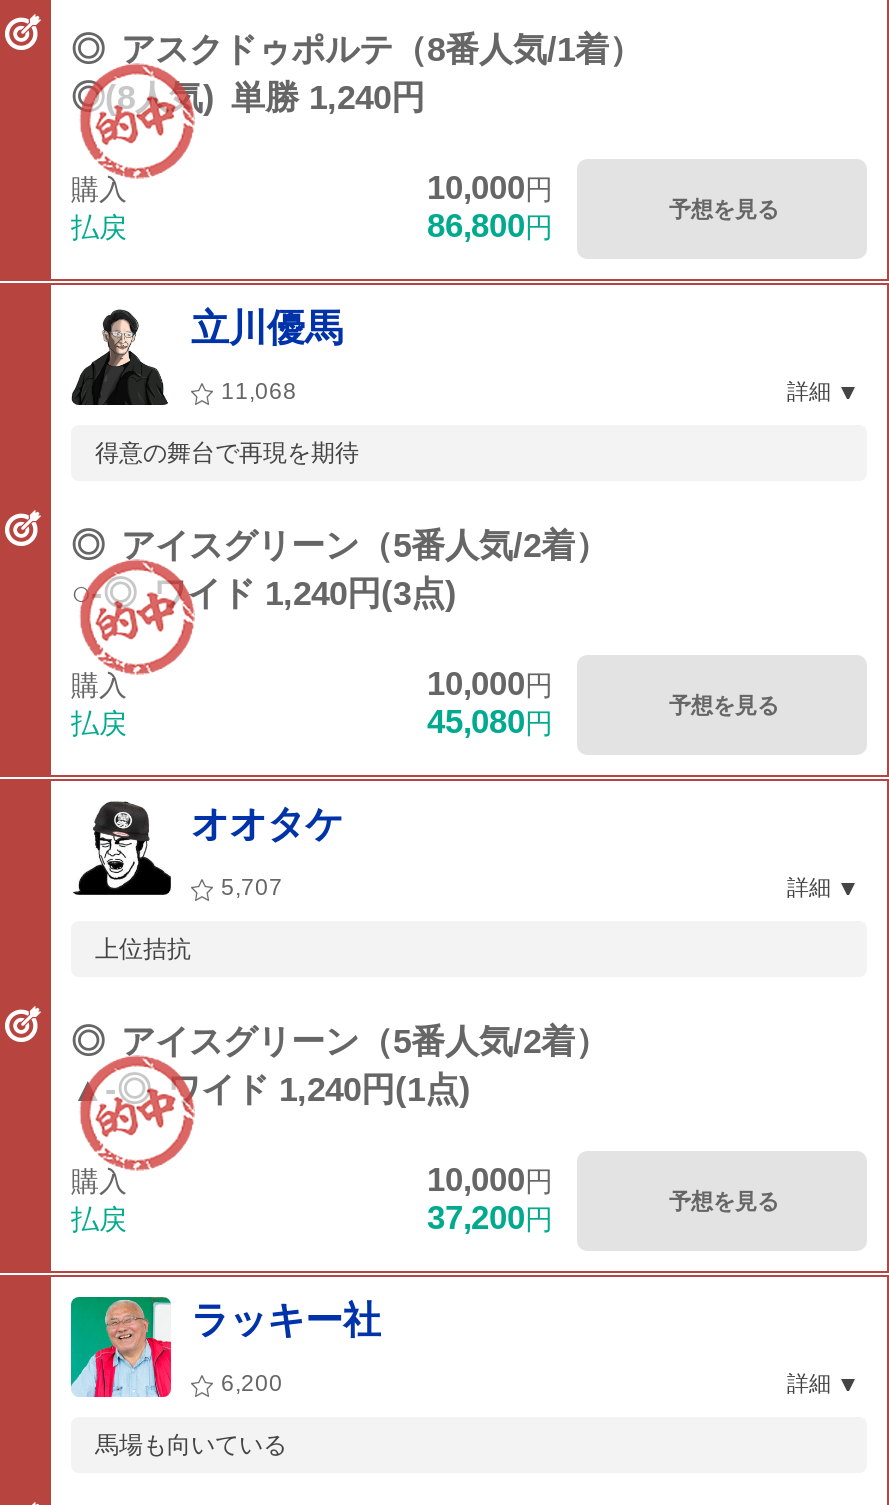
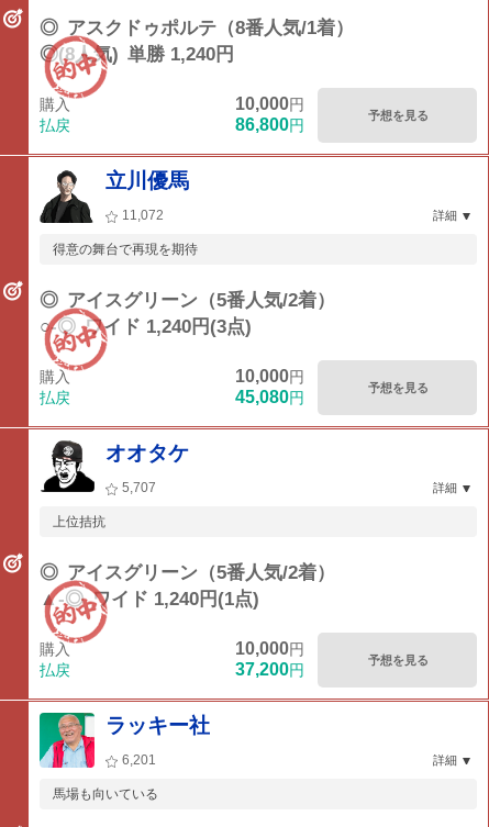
[221,379,297,403] 11,068 -> [122,209,164,222] 11,072
[221,1371,283,1395] 6,200 -> [122,753,156,767] 6,201

